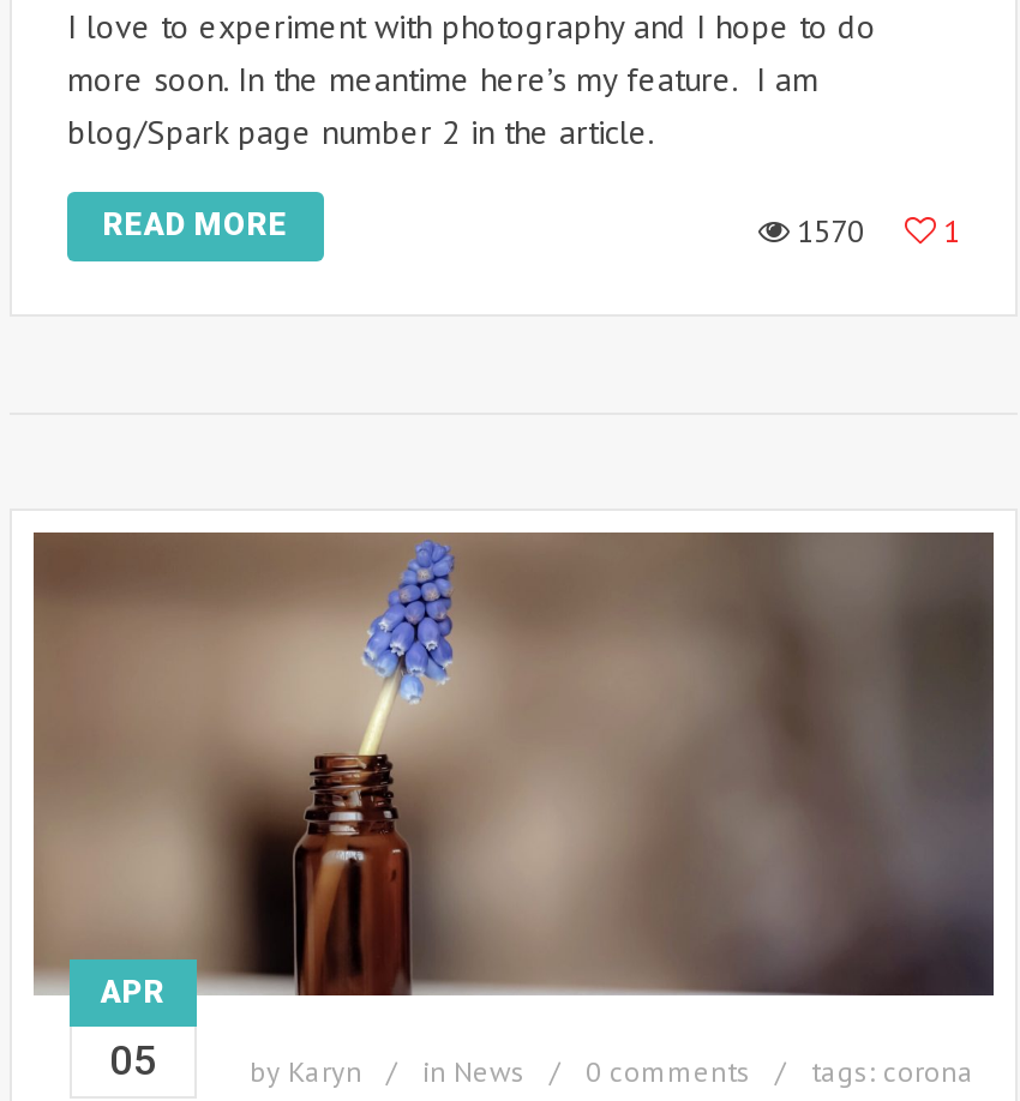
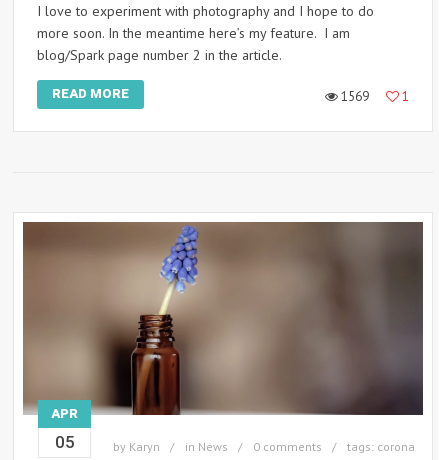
[797,212,960,253] 1570 1 -> [341,88,409,105] 1569 1

